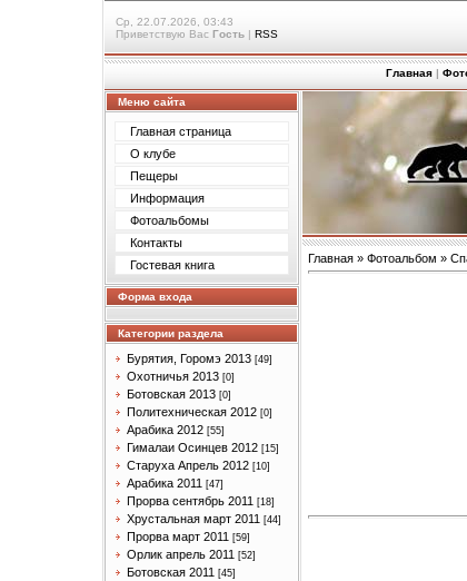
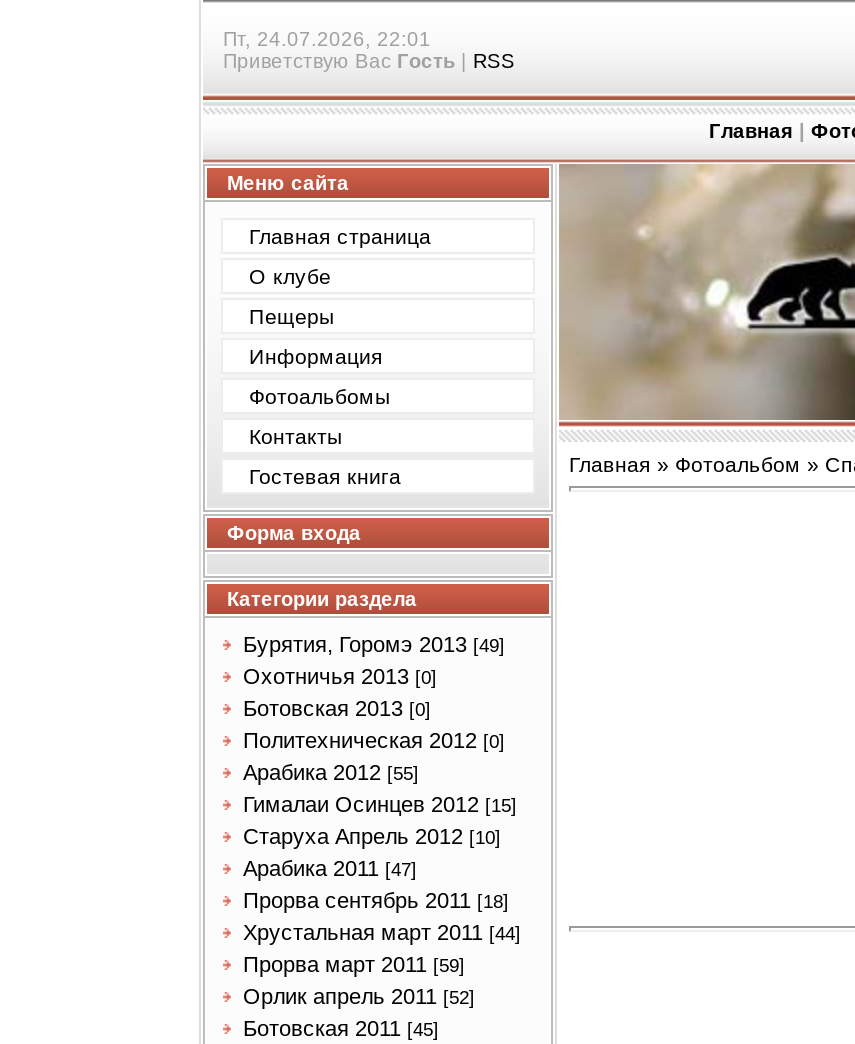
[116,16,233,28] Ср, 22.07.2026, 03:43 -> [223,28,431,50] Пт, 24.07.2026, 22:01

